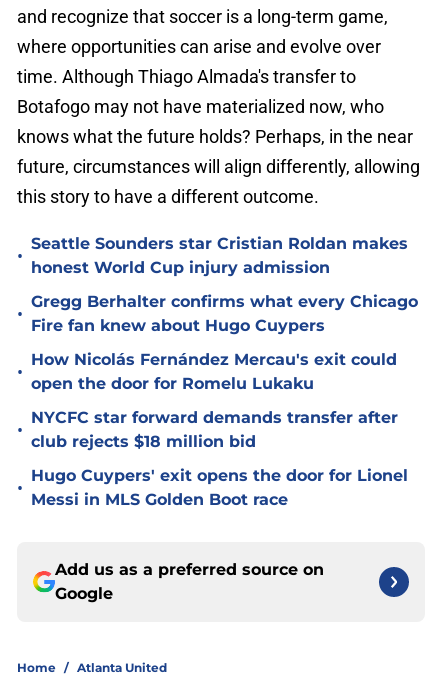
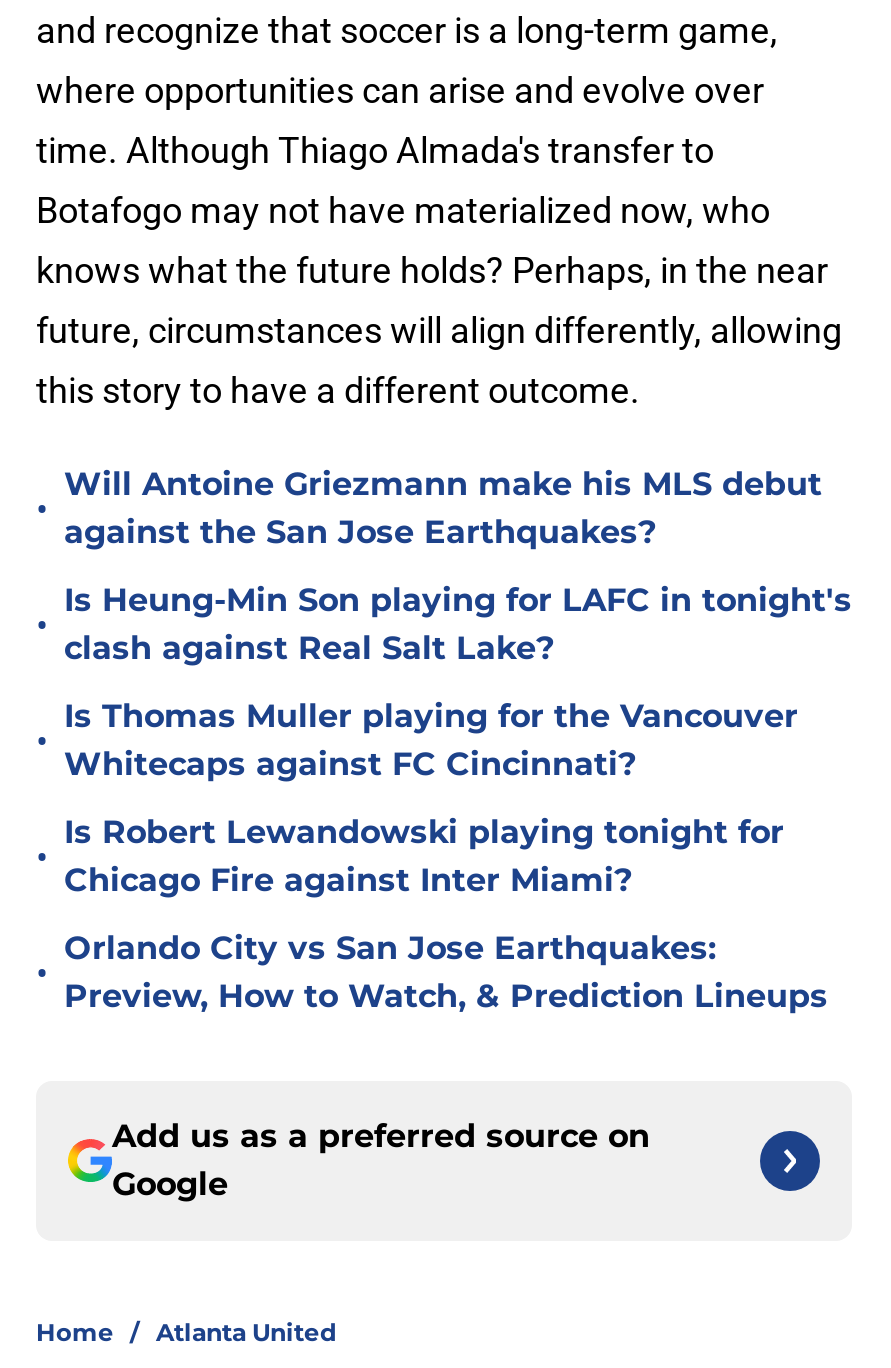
[31,234,408,277] Seattle Sounders star Cristian Roldan makes | honest World Cup injury admission -> [64,465,822,551] Will Antoine Griezmann make his MLS debut | against the San Jose Earthquakes?
[31,292,418,335] Gregg Berhalter confirms what every Chicago | Fire fan knew about Hugo Cuypers -> [64,581,852,667] Is Heung-Min Son playing for LAFC in tonight's | clash against Real Salt Lake?
[31,350,397,393] How Nicolás Fernández Mercau's exit could | open the door for Romelu Lukaku -> [64,697,798,783] Is Thomas Muller playing for the Vancouver | Whitecaps against FC Cincinnati?
[31,408,398,451] NYCFC star forward demands transfer after | club rejects $18 million bid -> [64,813,784,899] Is Robert Lewandowski playing tonight for | Chicago Fire against Inter Miami?
[31,466,408,509] Hugo Cuypers' exit opens the door for Lionel | Messi in MLS Golden Boot race -> [64,929,828,1015] Orlando City vs San Jose Earthquakes: | Preview, How to Watch, & Prediction Lineups

